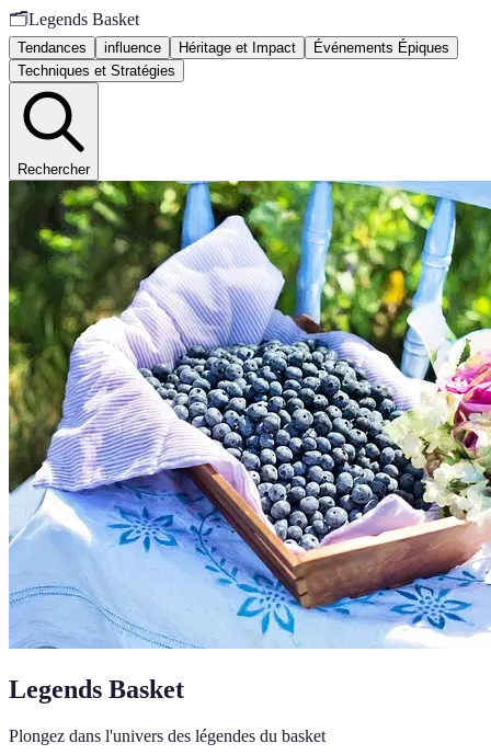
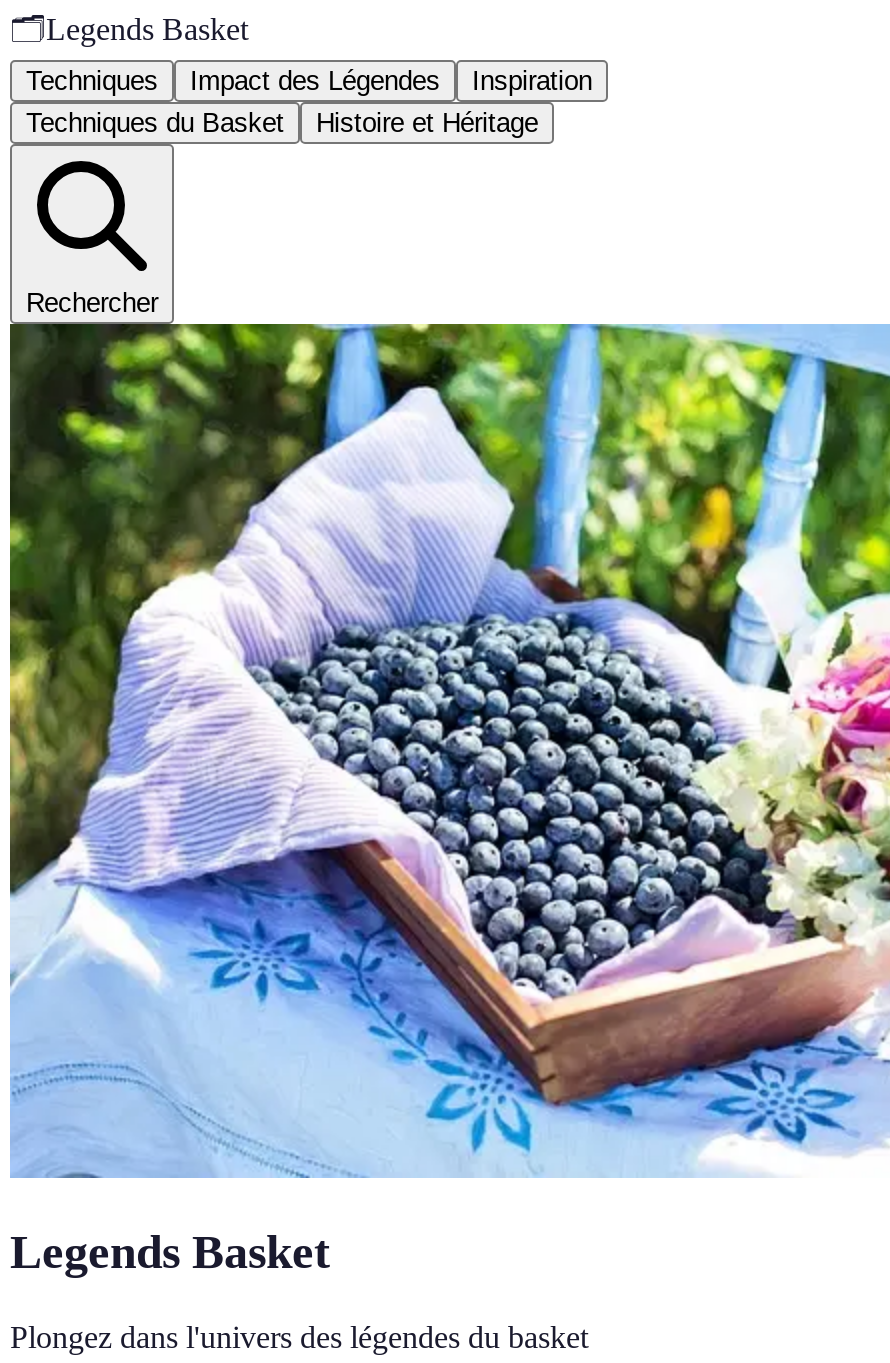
[18,39,449,79] Tendances | influence | Héritage et Impact | Événements Épiques | Techniques et Stratégies -> [26,66,592,138] Techniques | Impact des Légendes | Inspiration | Techniques du Basket | Histoire et Héritage

